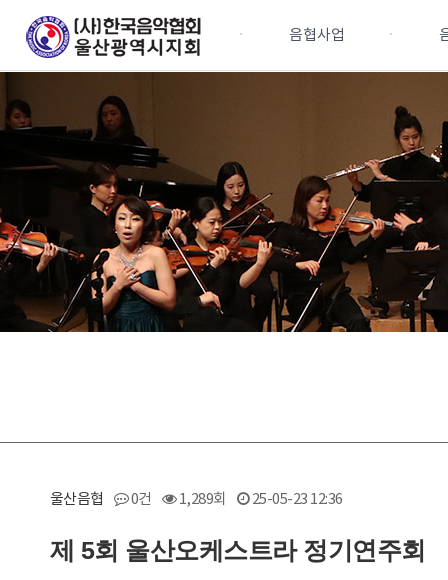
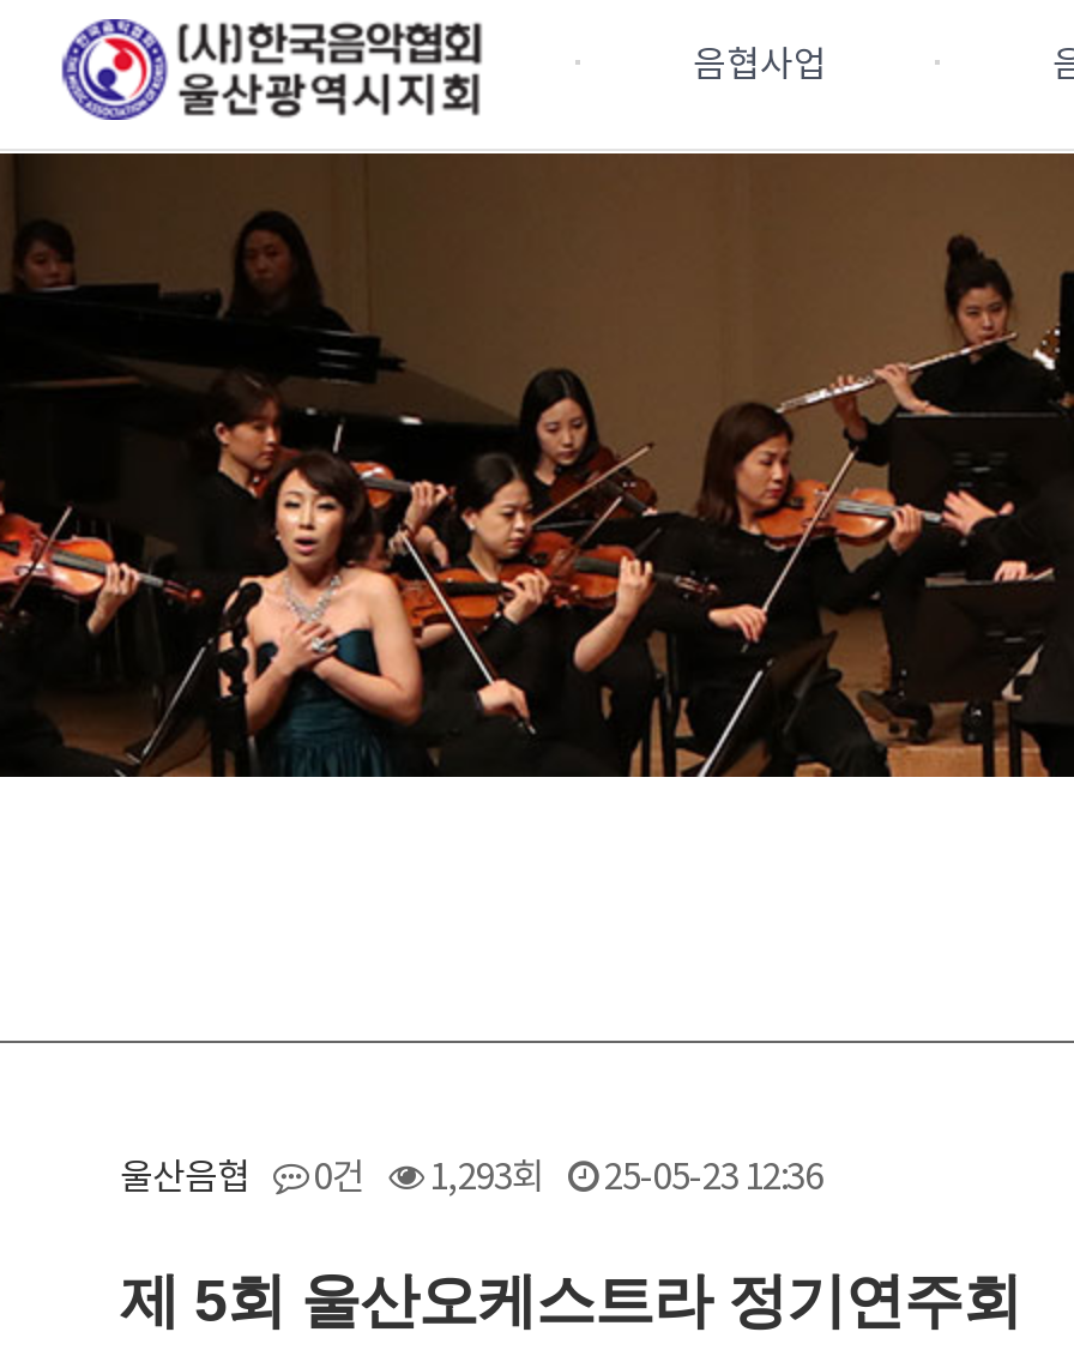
[50,491,343,508] 울산음협 0건 1,289회 25-05-23 12:36 -> [120,1158,822,1199] 울산음협 0건 1,293회 25-05-23 12:36

